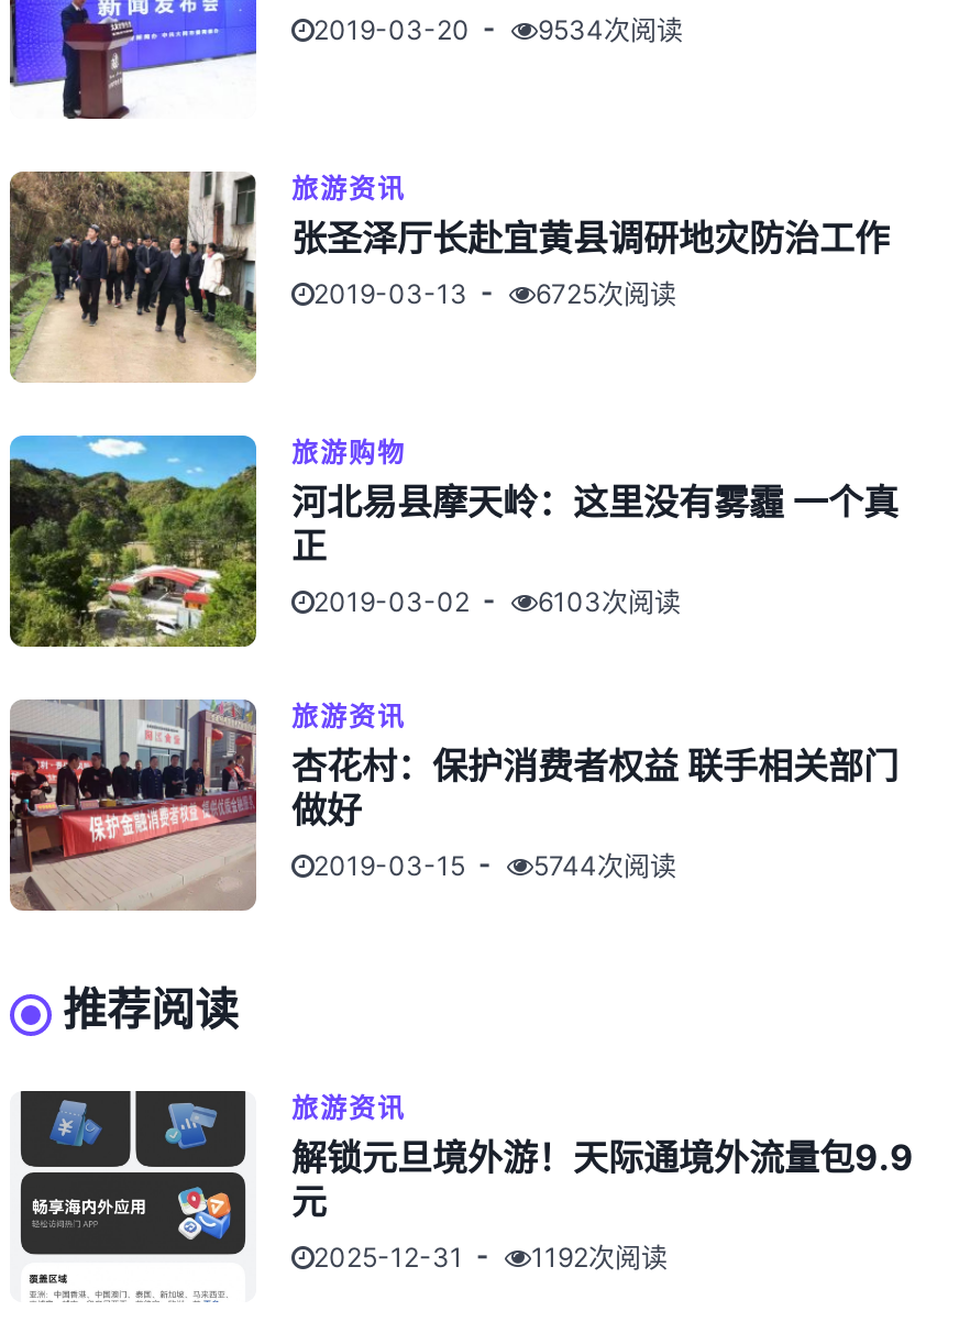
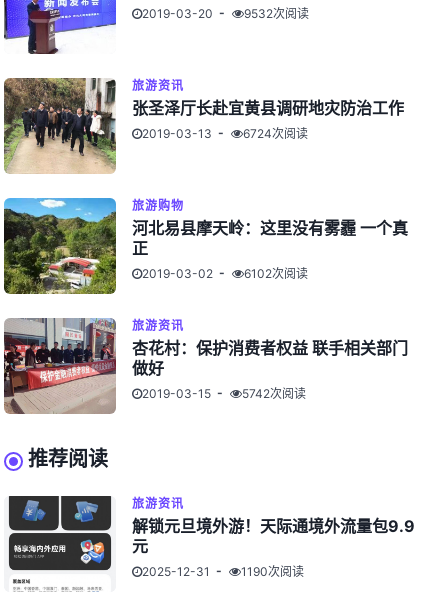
[538,13,683,46] 9534次阅读 -> [244,6,309,21] 9532次阅读
[536,277,676,310] 6725次阅读 -> [243,126,308,141] 6724次阅读
[538,585,681,618] 6103次阅读 -> [244,266,308,281] 6102次阅读
[533,849,676,882] 5744次阅读 -> [242,386,306,401] 5742次阅读
[531,1240,668,1273] 1192次阅读 -> [241,564,304,579] 1190次阅读

